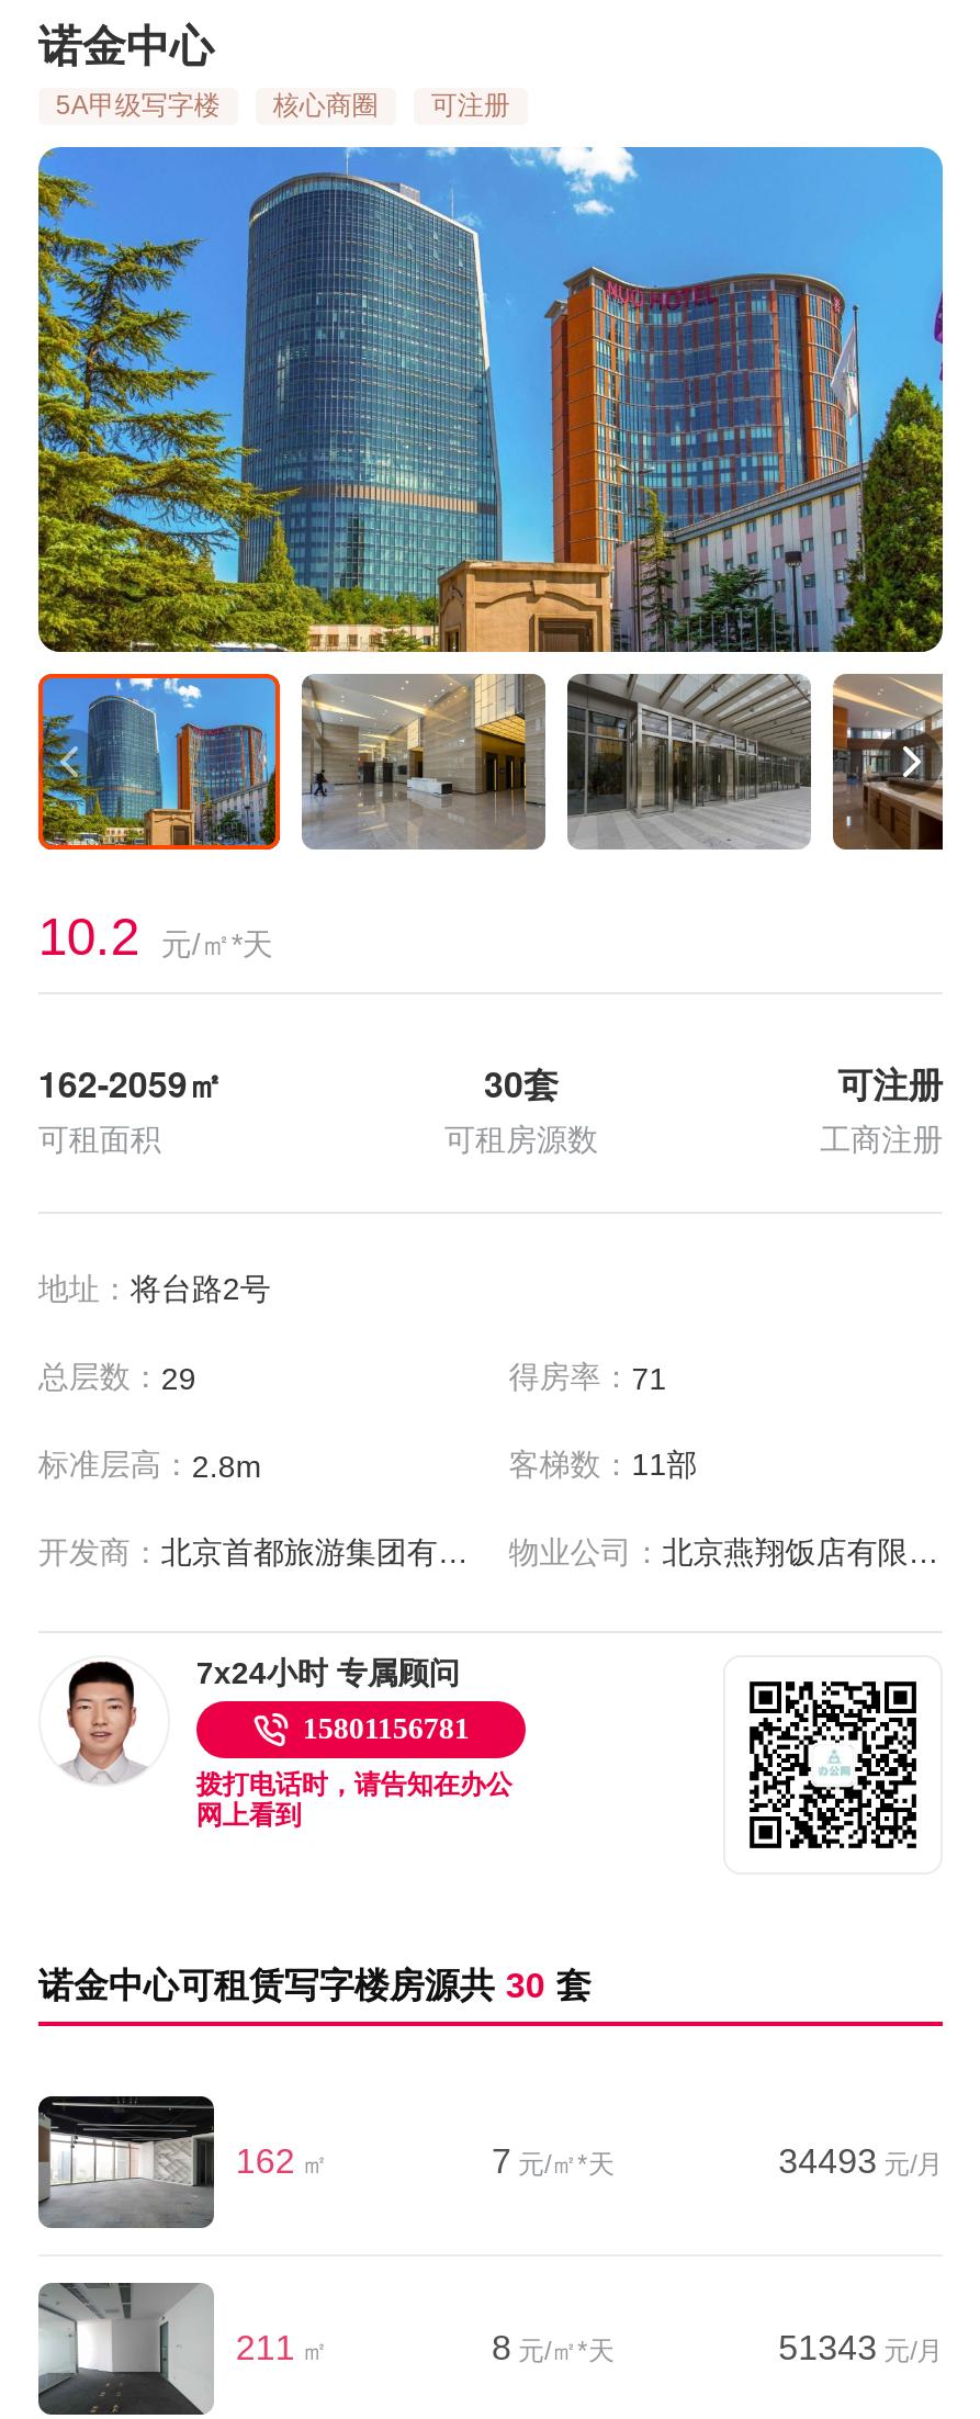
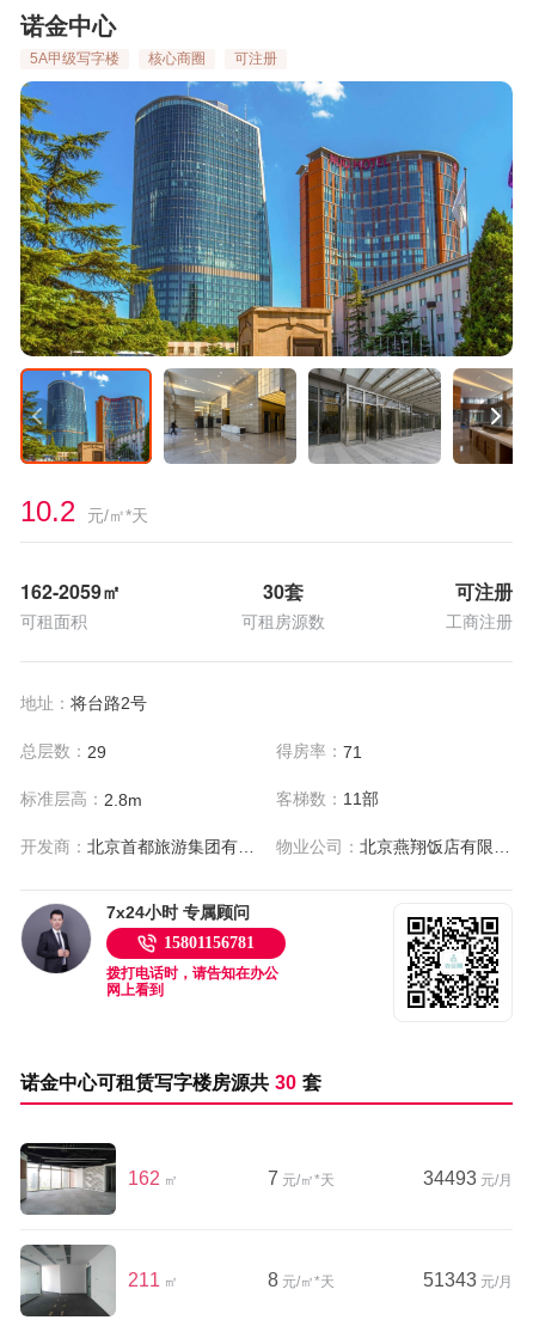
[41,1659,168,1785] [image] -> [20,904,92,974] [image]

